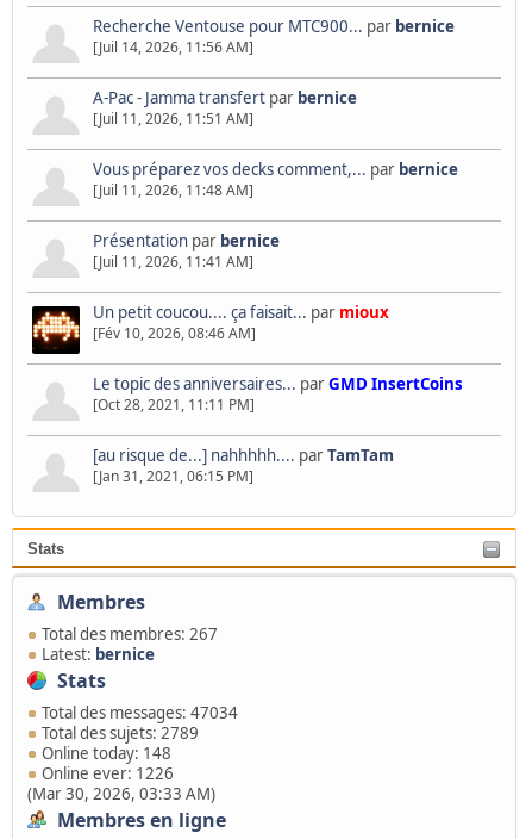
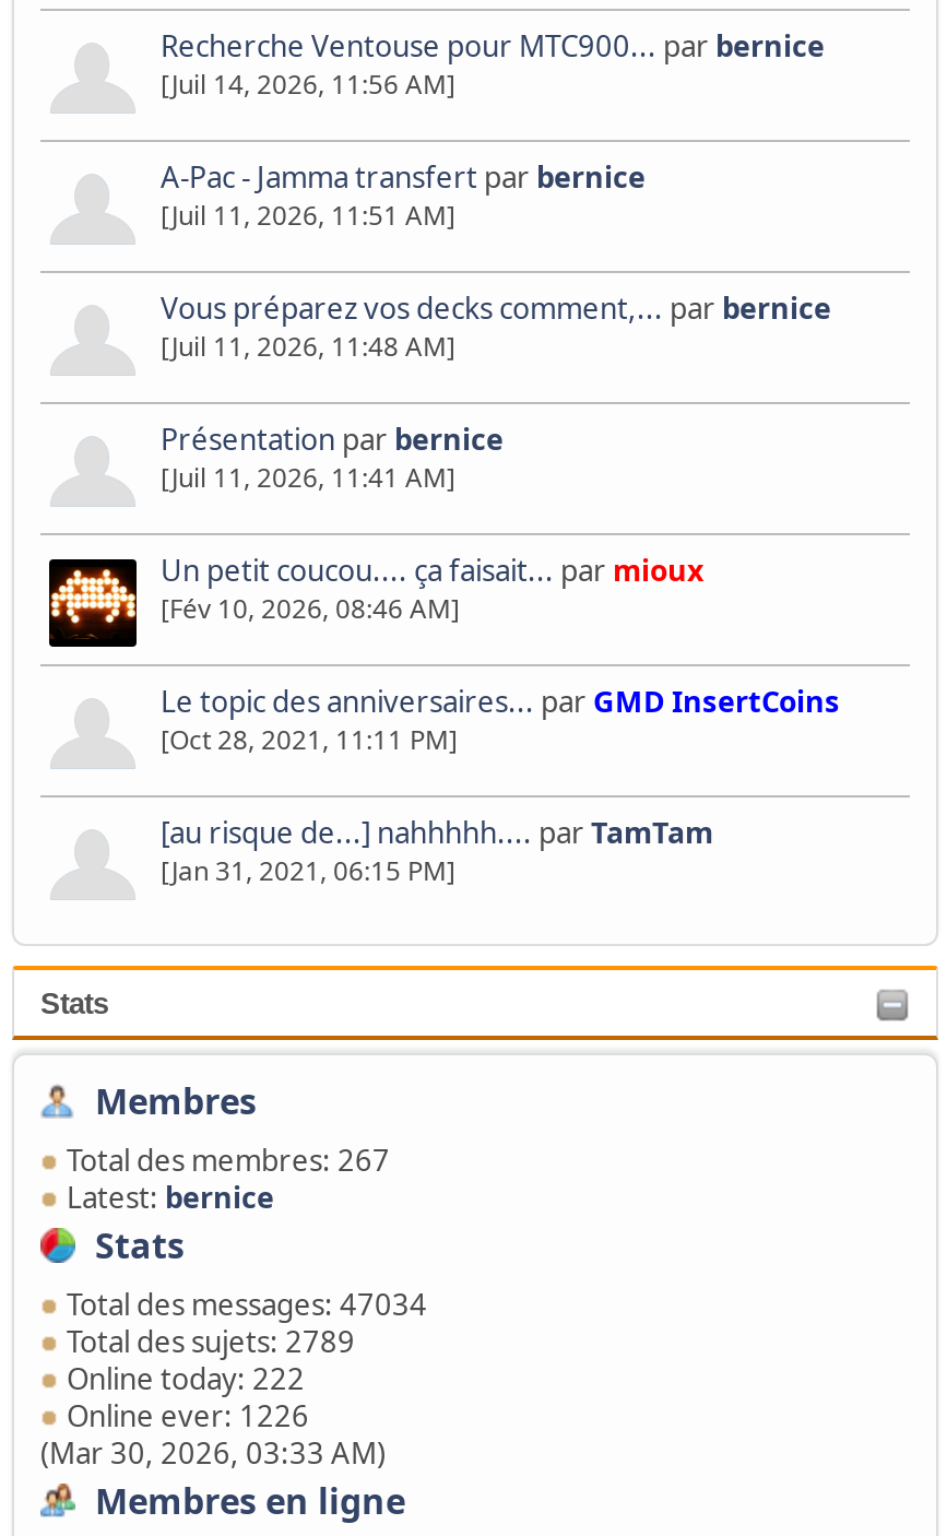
[42,742,171,764] Online today: 148 -> [67,1359,305,1398] Online today: 222

